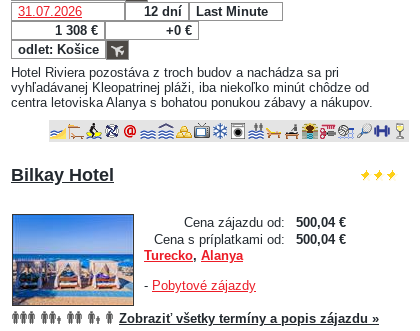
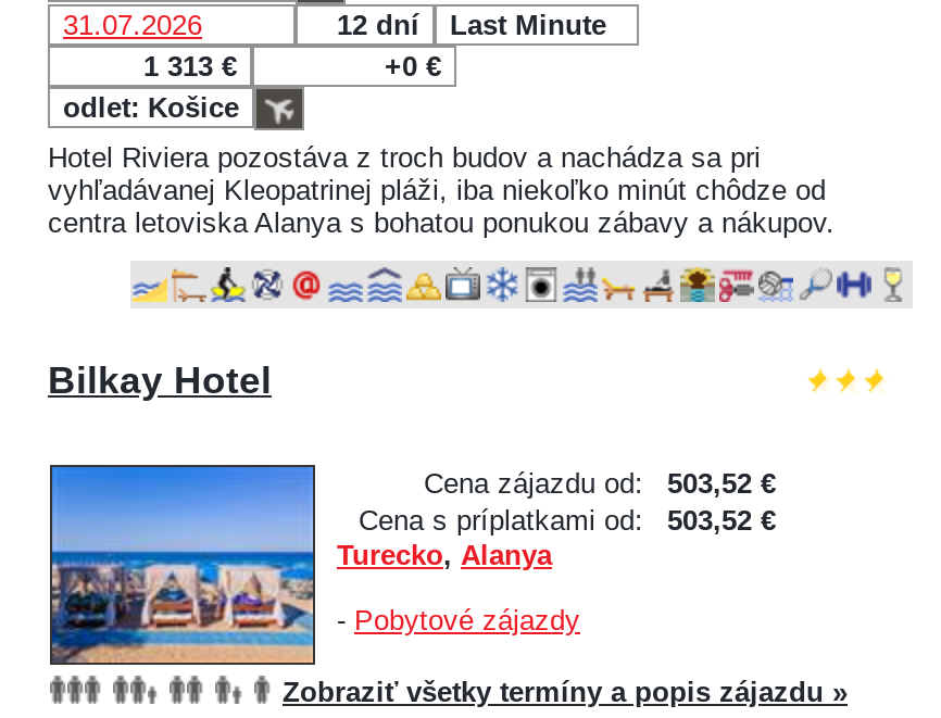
[55,23,98,38] 1 308 € -> [143,49,237,82] 1 313 €
[184,215,346,230] Cena zájazdu od: 500,04 € -> [424,466,776,499] Cena zájazdu od: 503,52 €
[154,232,346,247] Cena s príplatkami od: 500,04 € -> [359,503,776,536] Cena s príplatkami od: 503,52 €

